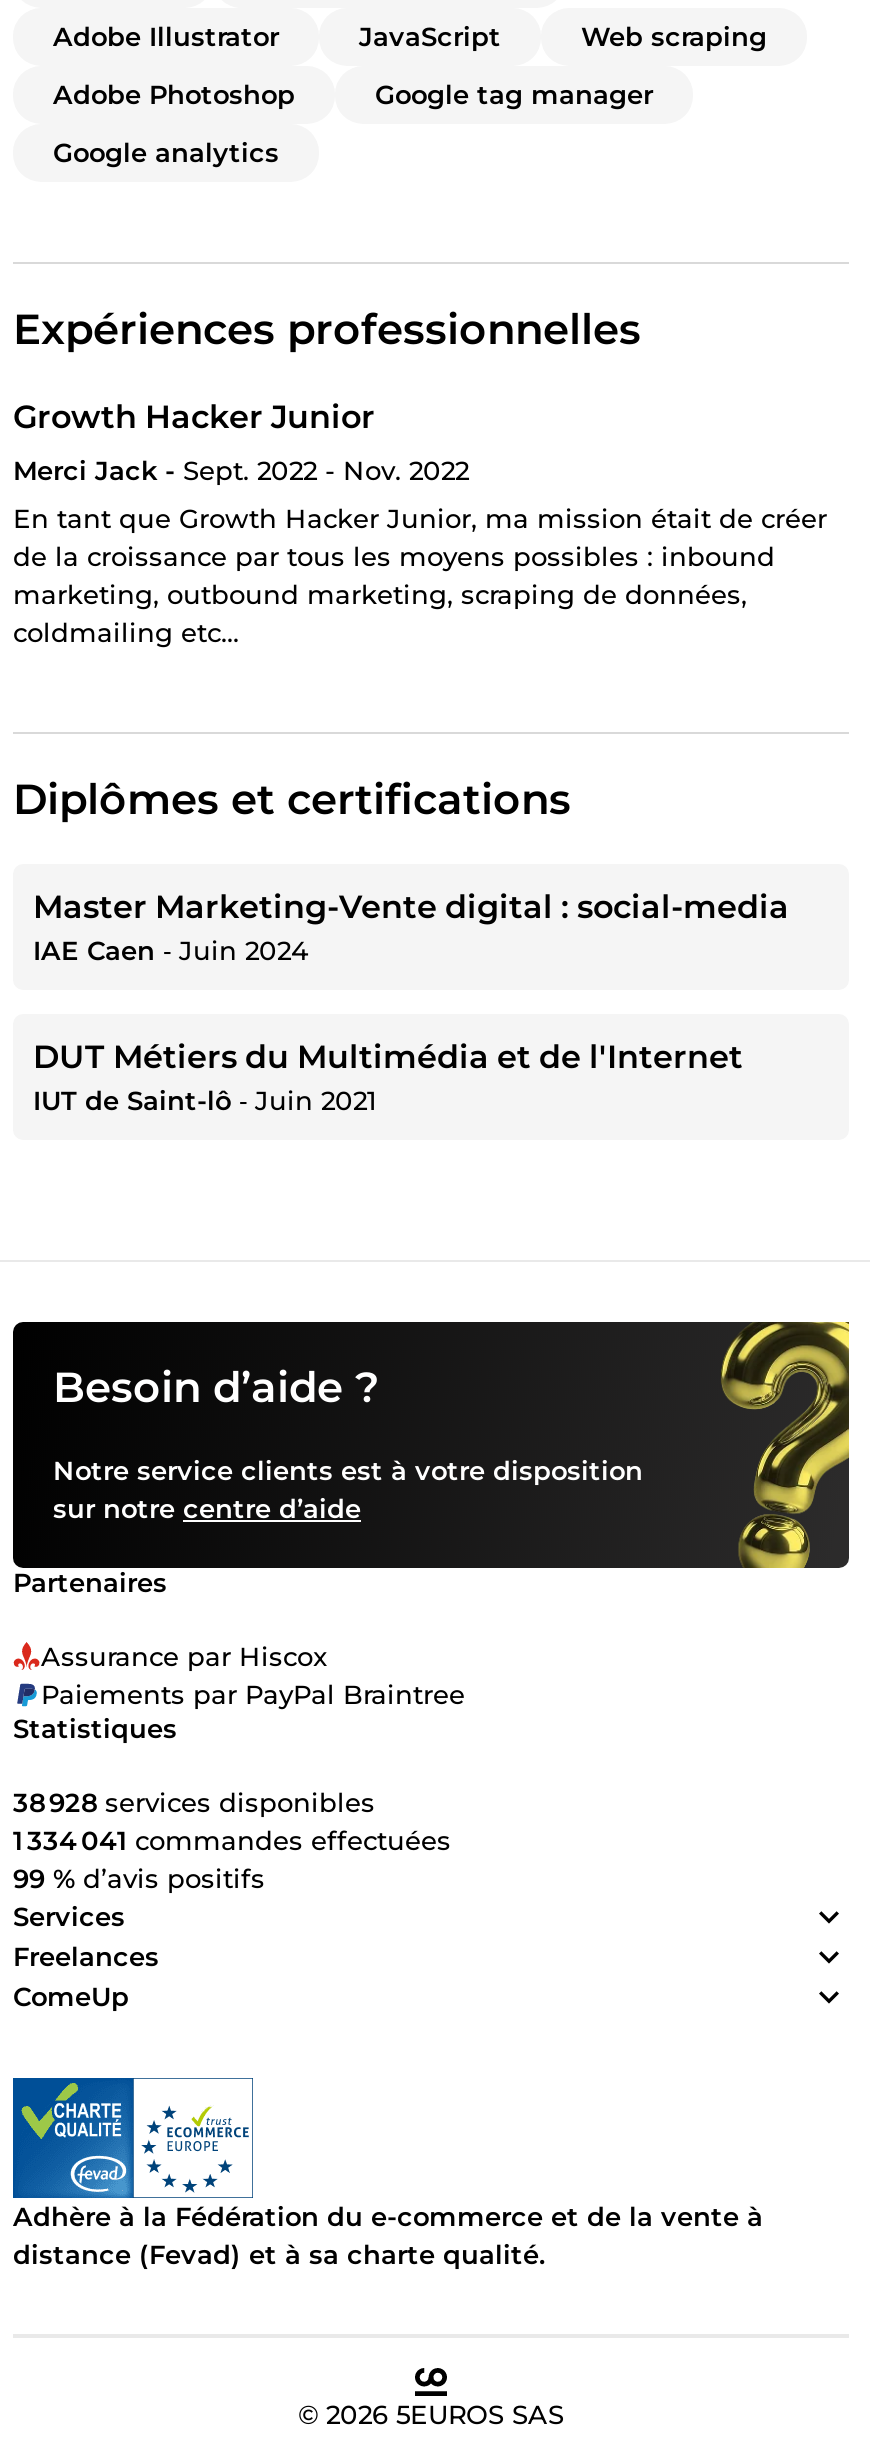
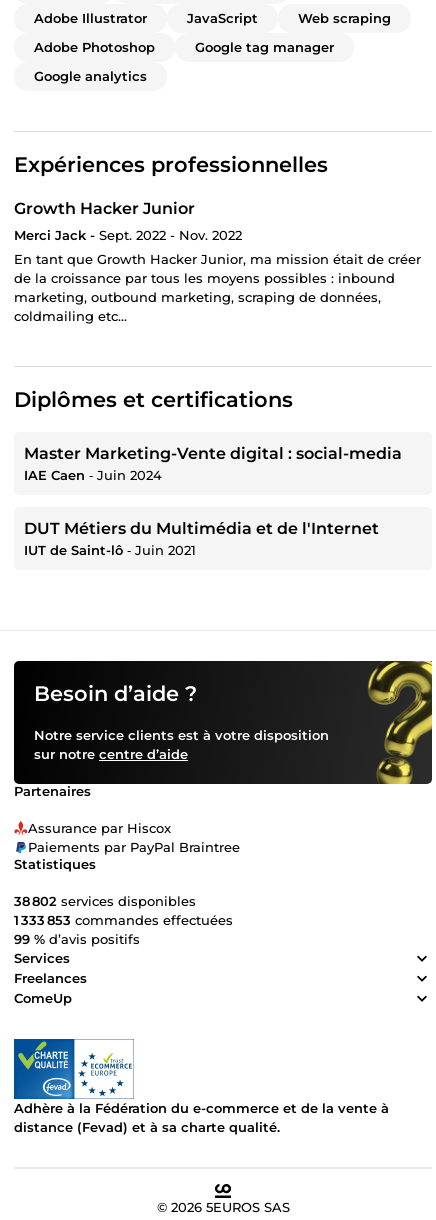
[13,1786,375,1818] 38 928 services disponibles -> [14,893,196,909] 38 802 services disponibles
[13,1824,451,1856] 1 334 041 commandes effectuées -> [14,912,233,928] 1 333 853 commandes effectuées

